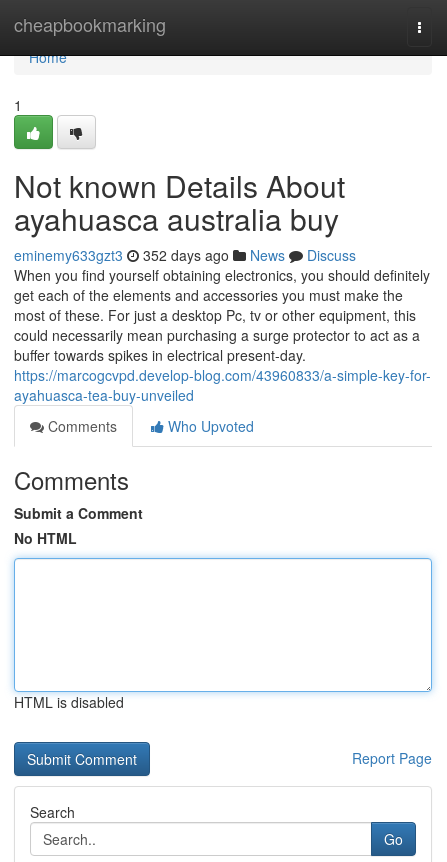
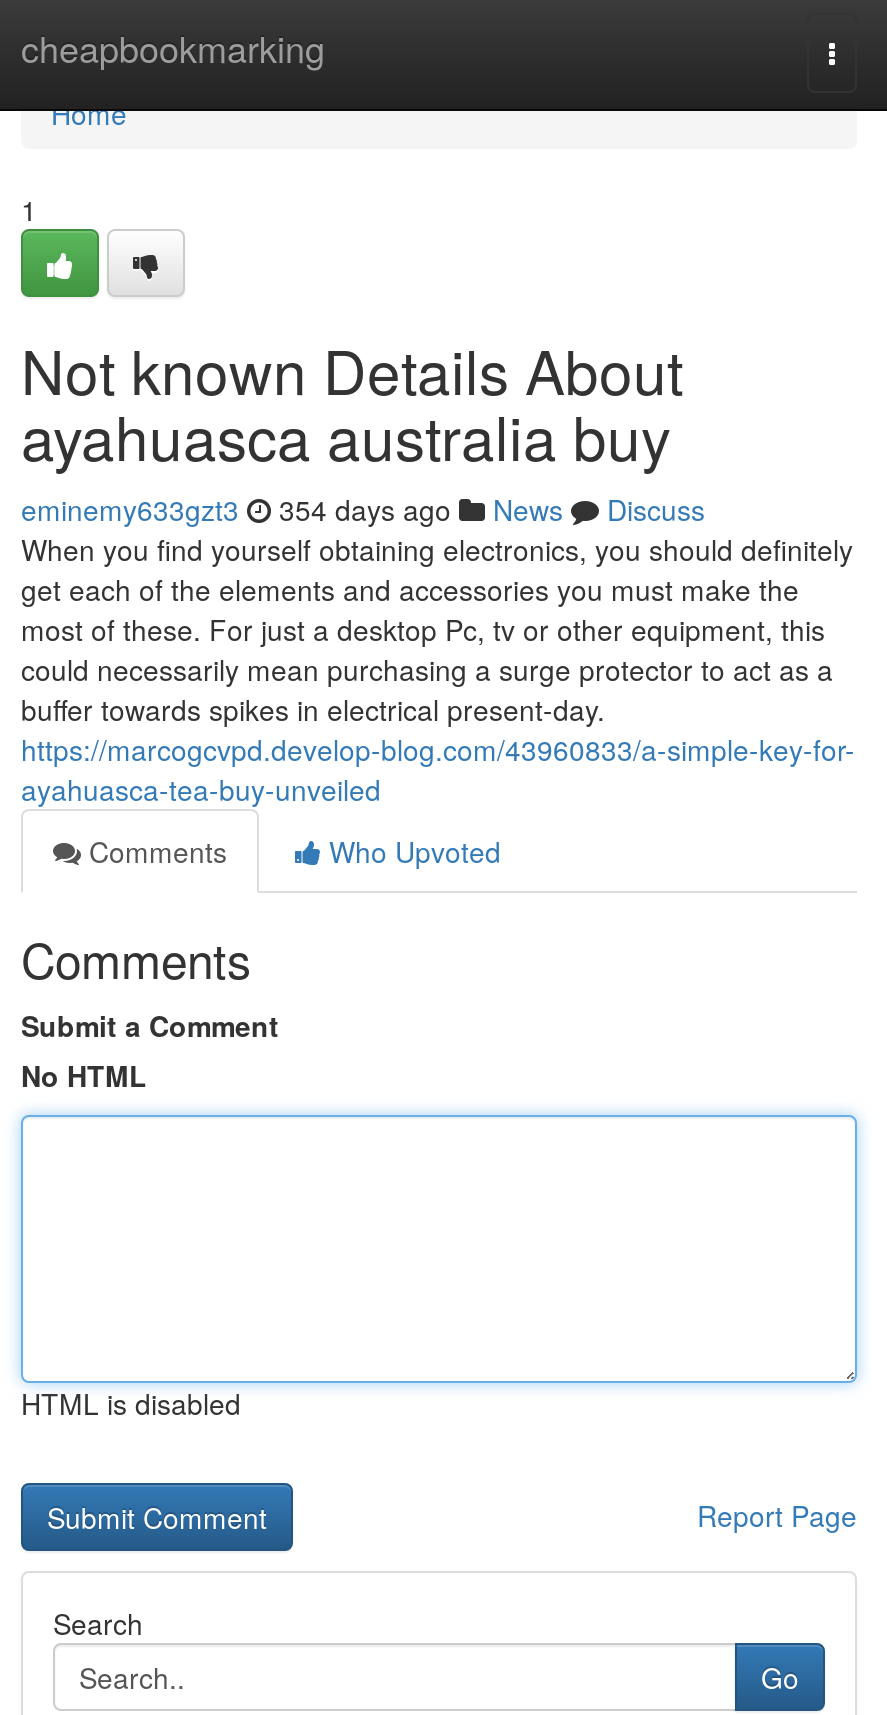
[14,245,356,265] eminemy633gzt3 352 days ago News Discuss -> [21,489,705,529] eminemy633gzt3 354 days ago News Discuss

